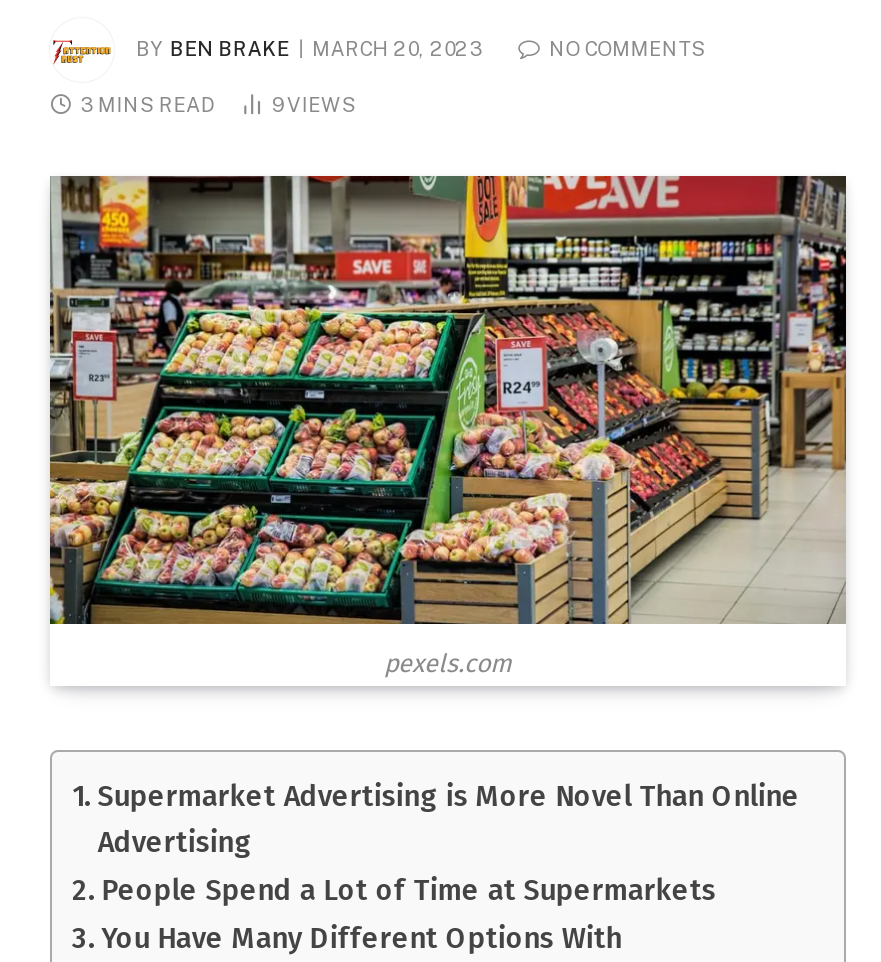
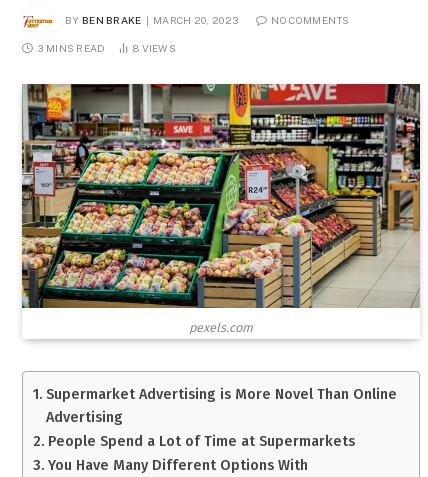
[272,92,356,116] 9VIEWS -> [133,42,176,54] 8VIEWS

